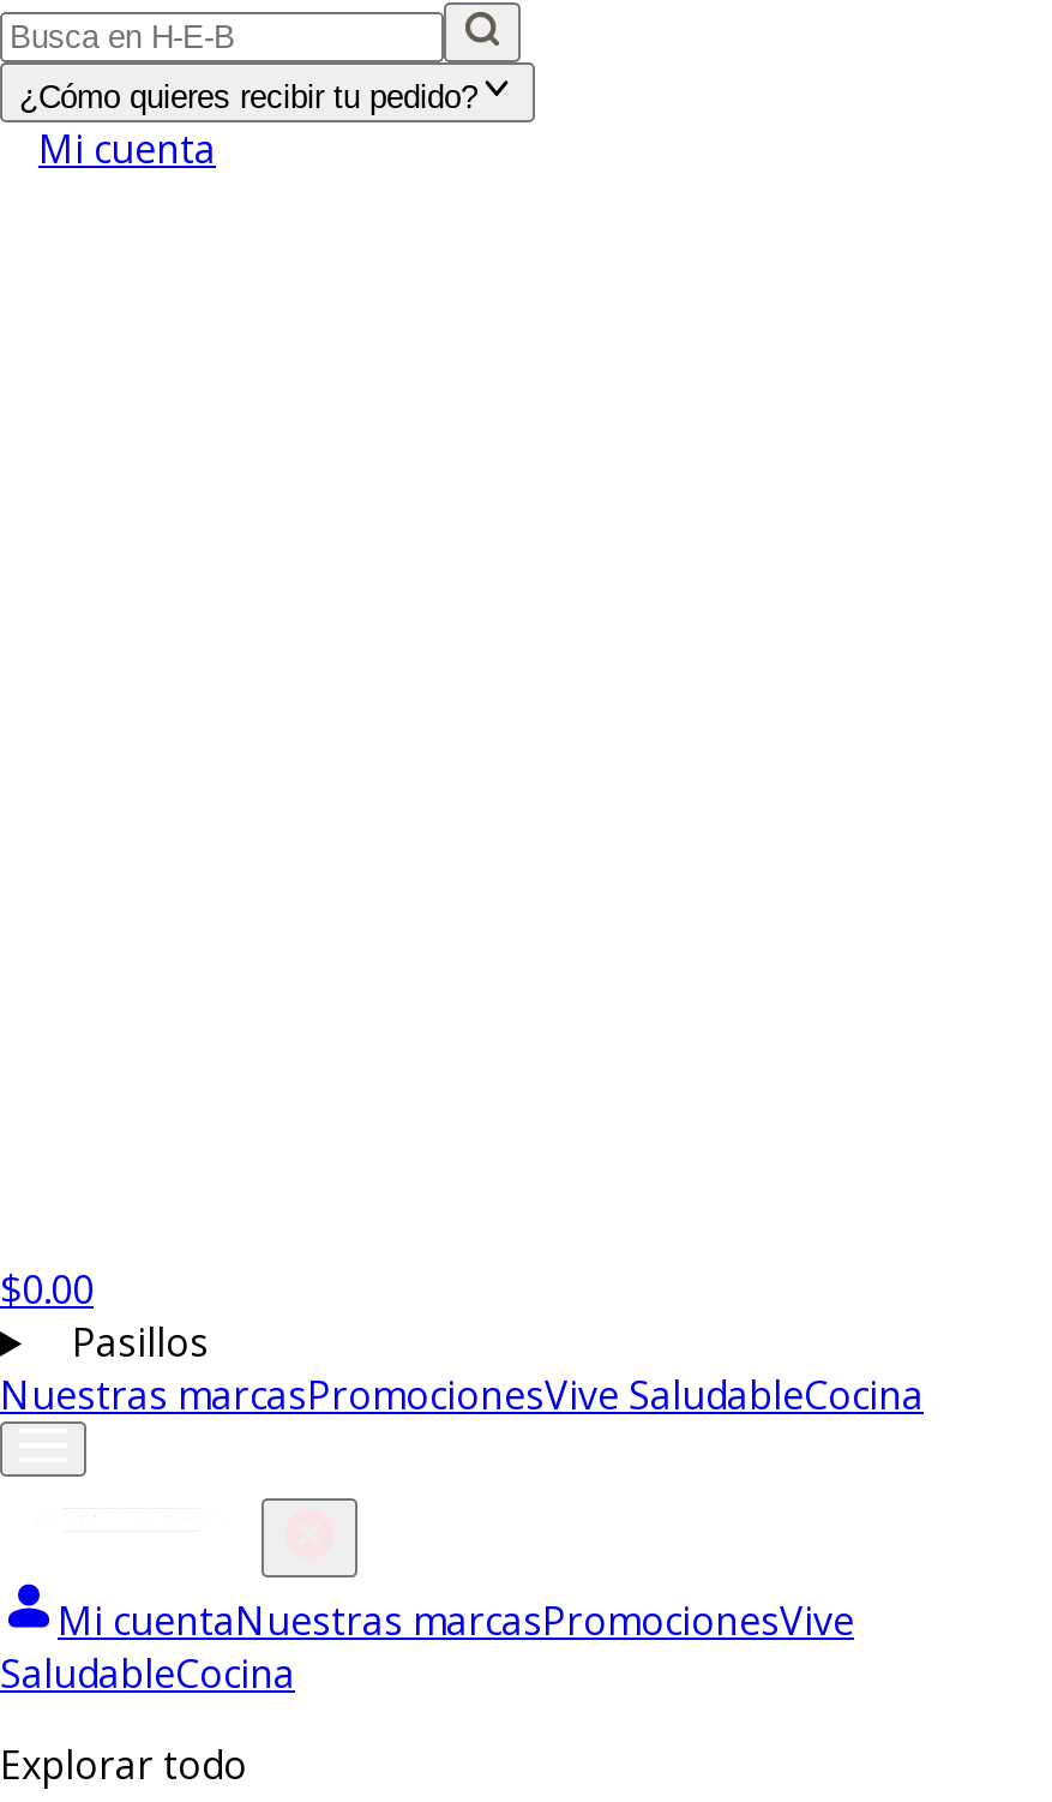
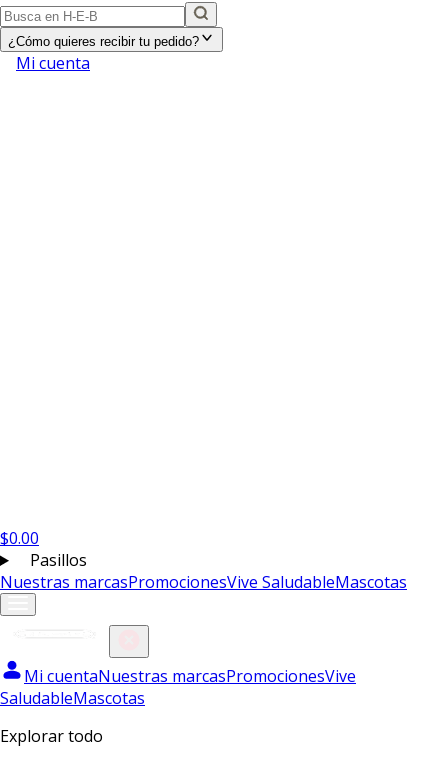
[0,1369,924,1421] Nuestras marcasPromocionesVive SaludableCocina -> [0,571,407,593] Nuestras marcasPromocionesVive SaludableMascotas
[0,1647,295,1700] SaludableCocina -> [0,687,145,709] SaludableMascotas

